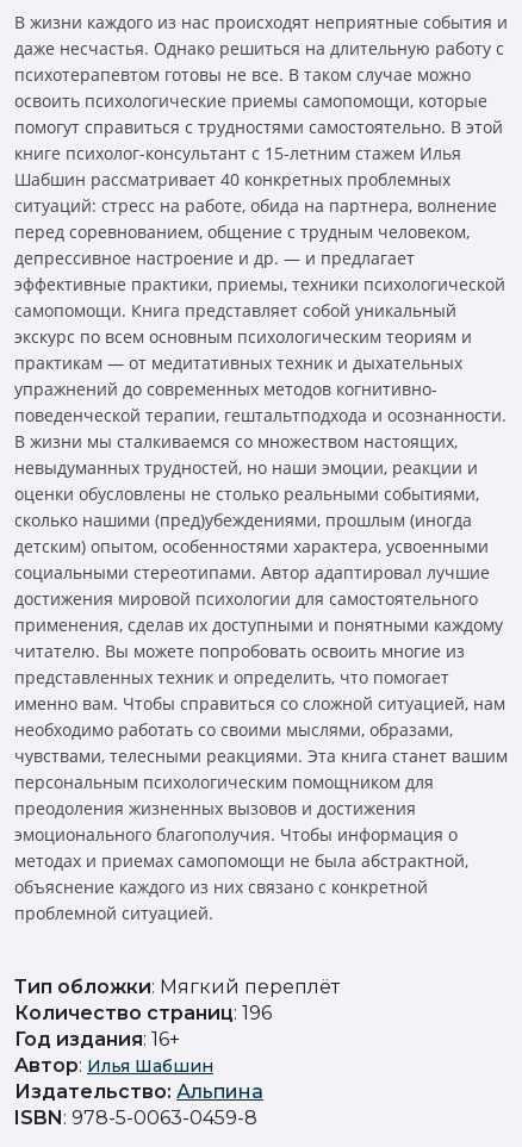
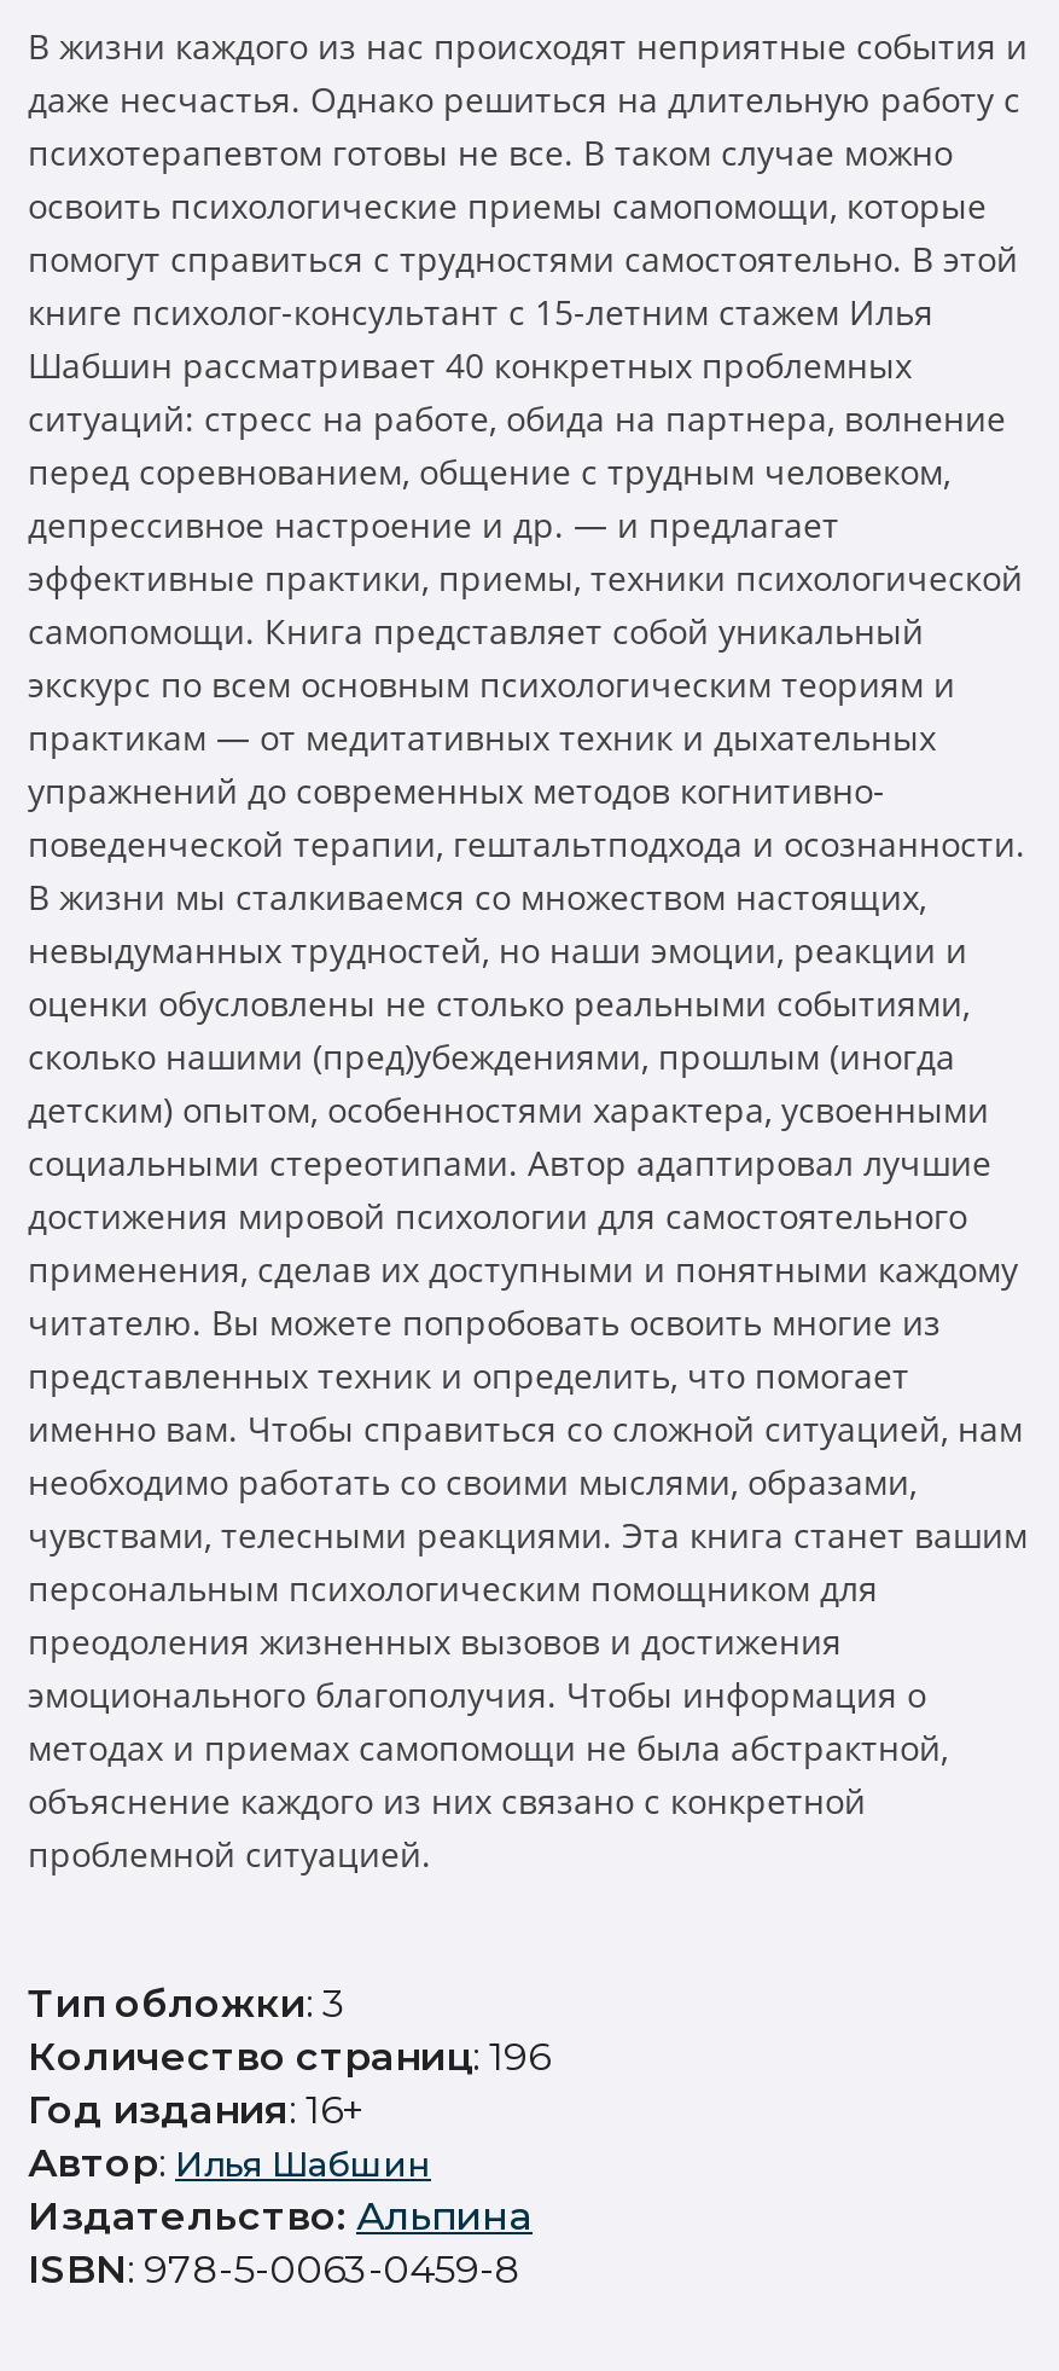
[14,975,340,998] Тип обложки: Мягкий переплёт -> [28,1980,347,2026] Тип обложки: 3

